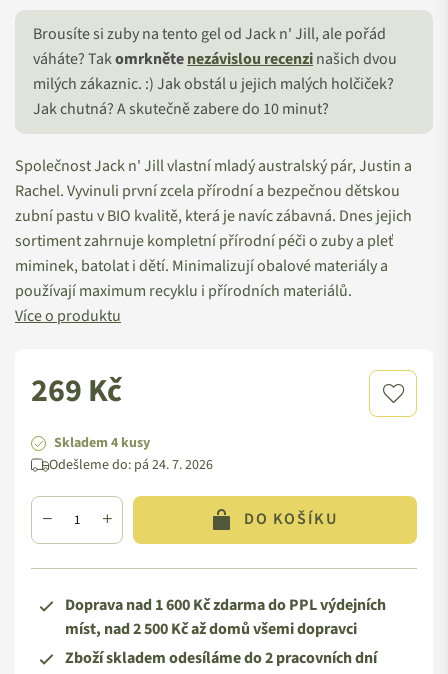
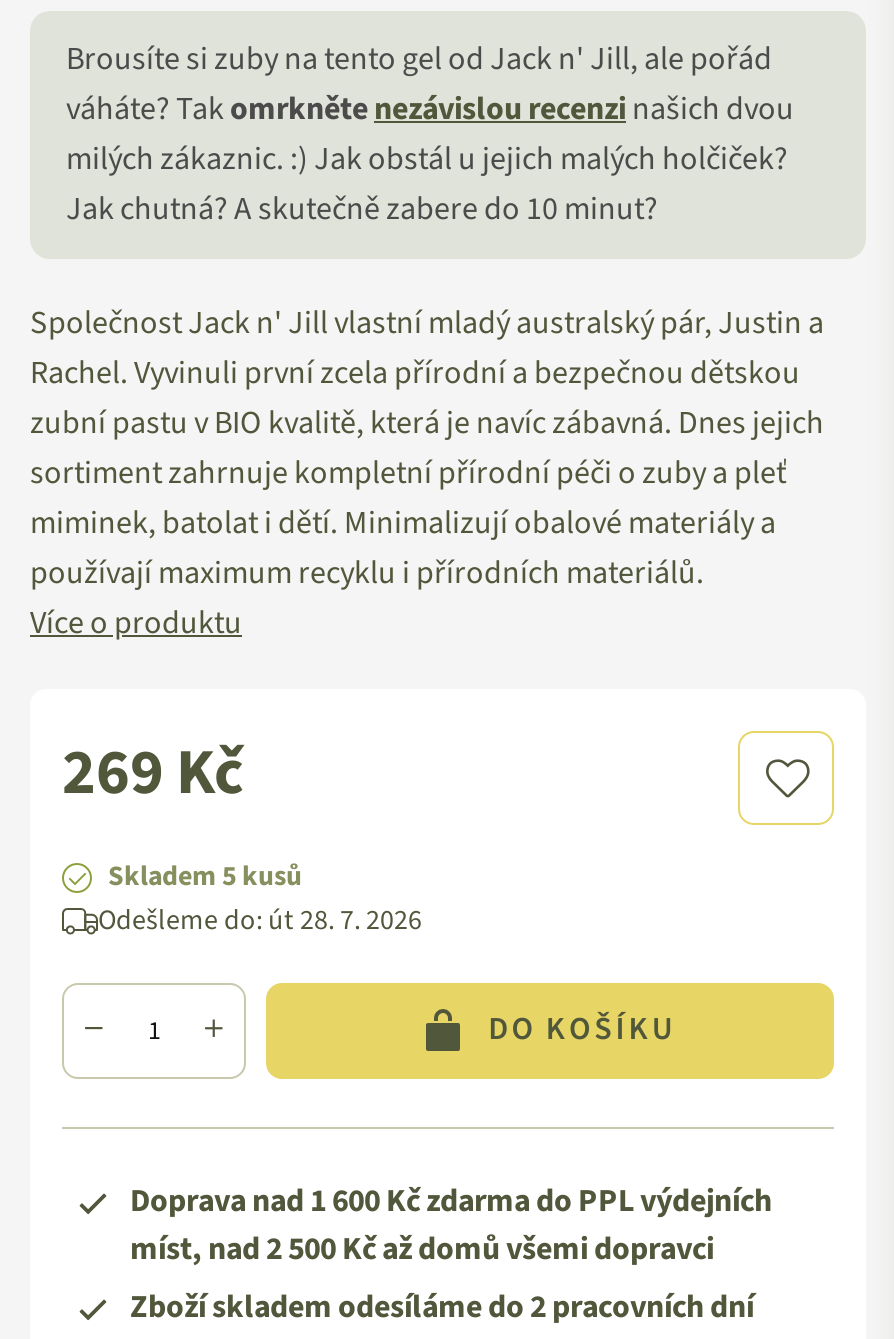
[54,433,150,453] Skladem 4 kusy -> [108,857,302,897] Skladem 5 kusů
[49,455,213,475] Odešleme do: pá 24. 7. 2026 -> [98,901,422,941] Odešleme do: út 28. 7. 2026

